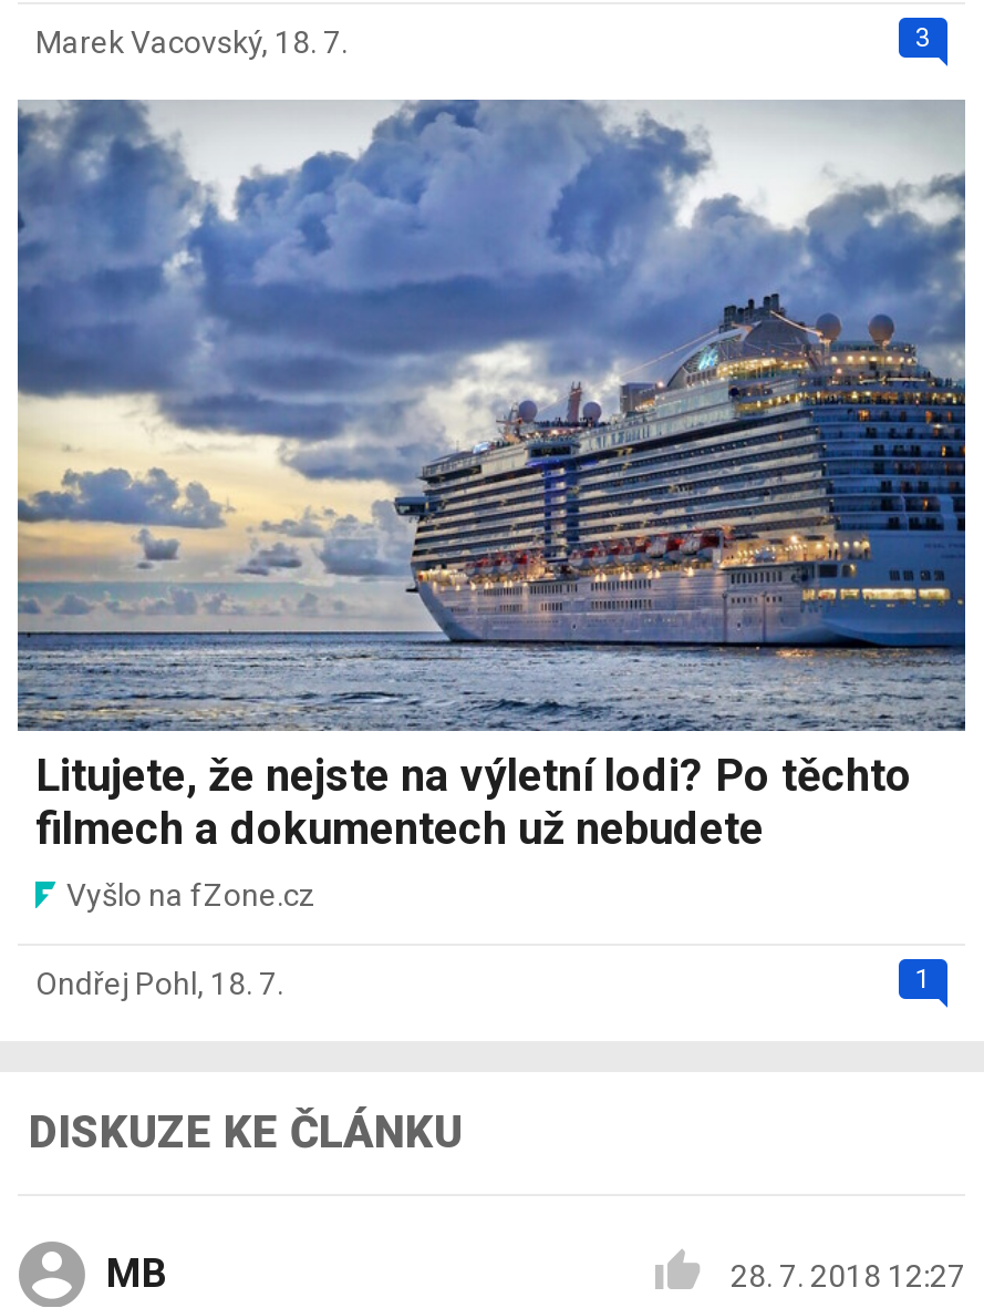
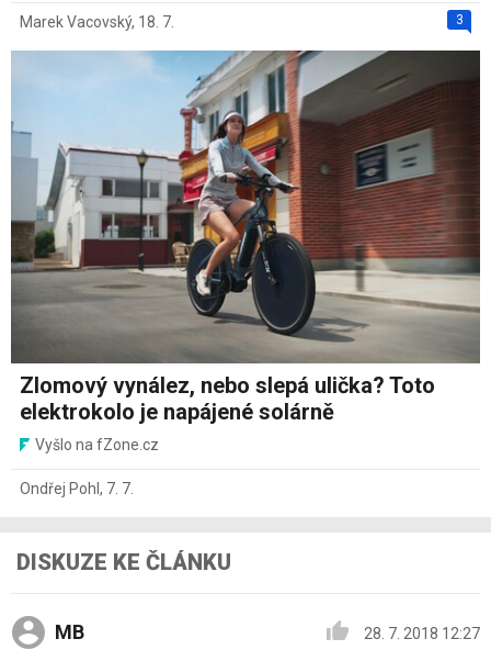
[15,99,967,855] [image] | Litujete, že nejste na výletní lodi? Po těchto | filmech a dokumentech už nebudete -> [10,49,481,425] [image] | Zlomový vynález, nebo slepá ulička? Toto | elektrokolo je napájené solárně
[35,963,931,1001] 1 | Ondřej Pohl, 18. 7. -> [20,480,134,498] Ondřej Pohl, 7. 7.

